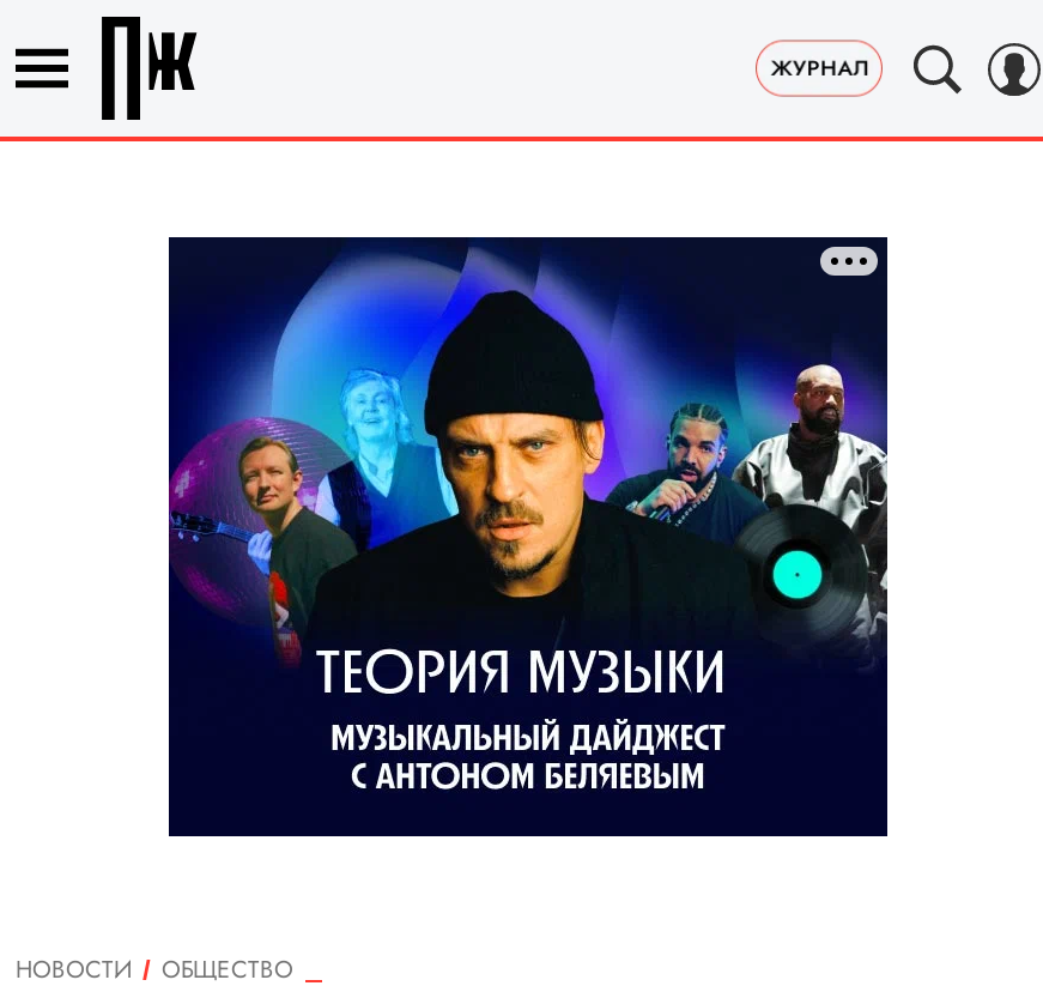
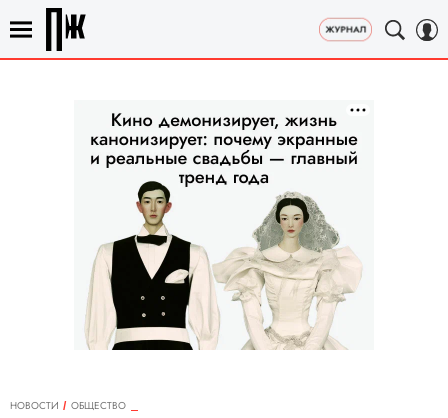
[166,235,890,839] [image] -> [74,100,374,351] [image]

